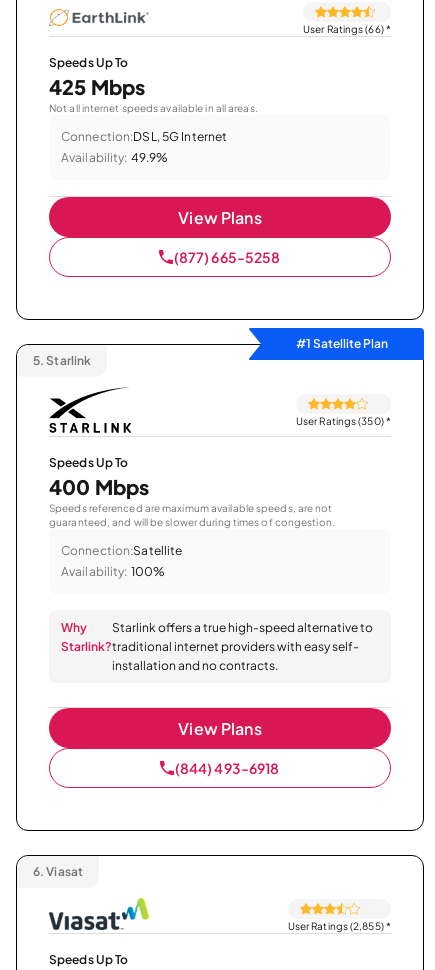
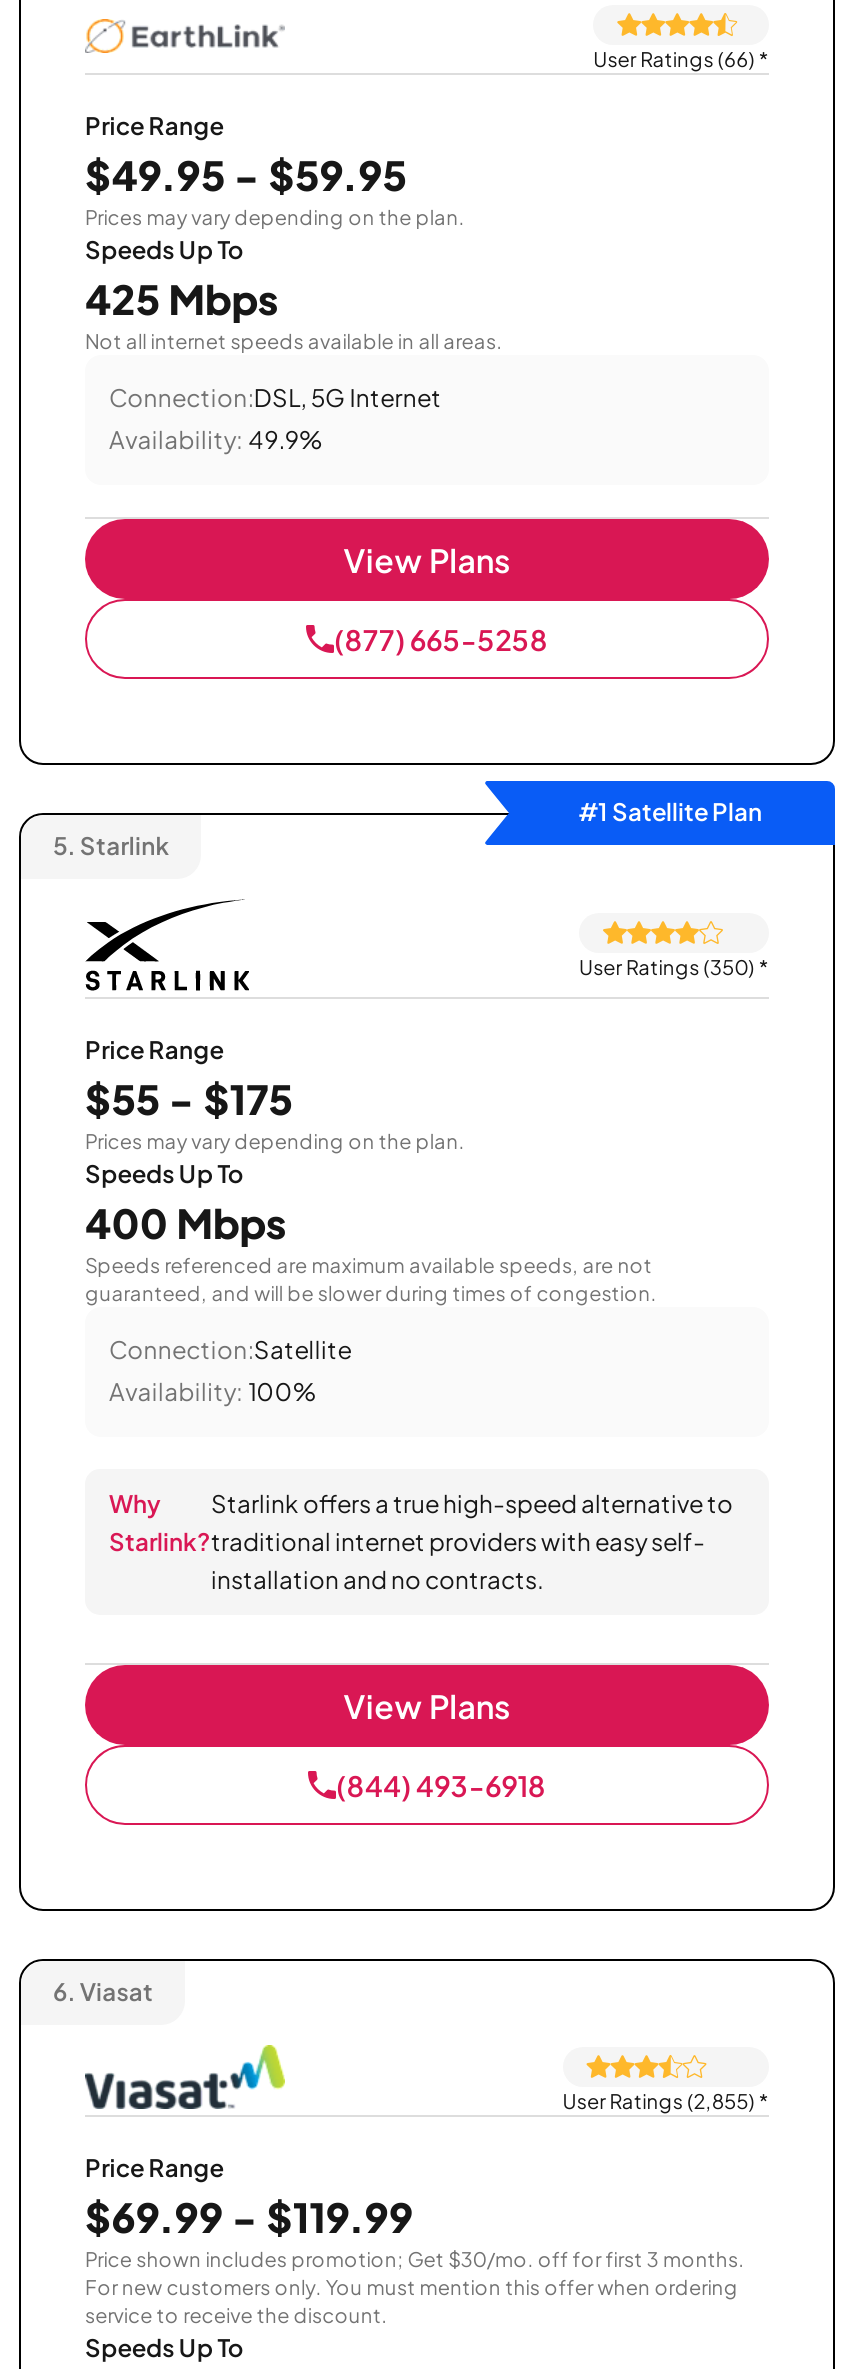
none -> [85,111,465,229] Price Range | $49.95 - $59.95 | Prices may vary depending on the plan.
none -> [85,1035,465,1153] Price Range | $55 - $175 | Prices may vary depending on the plan.
none -> [85,2153,744,2327] Price Range | $69.99 - $119.99 | Price shown includes promotion; Get $30/mo. off for first 3 months. | For new customers only. You must mention this offer when ordering | service to receive the discount.

